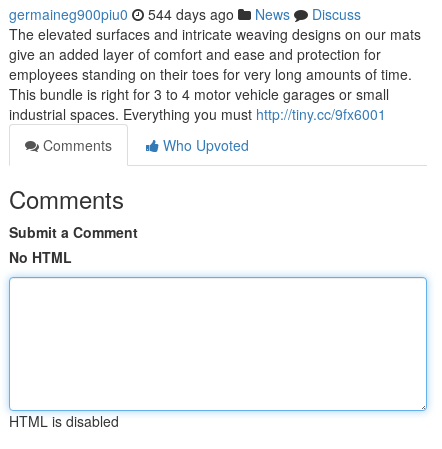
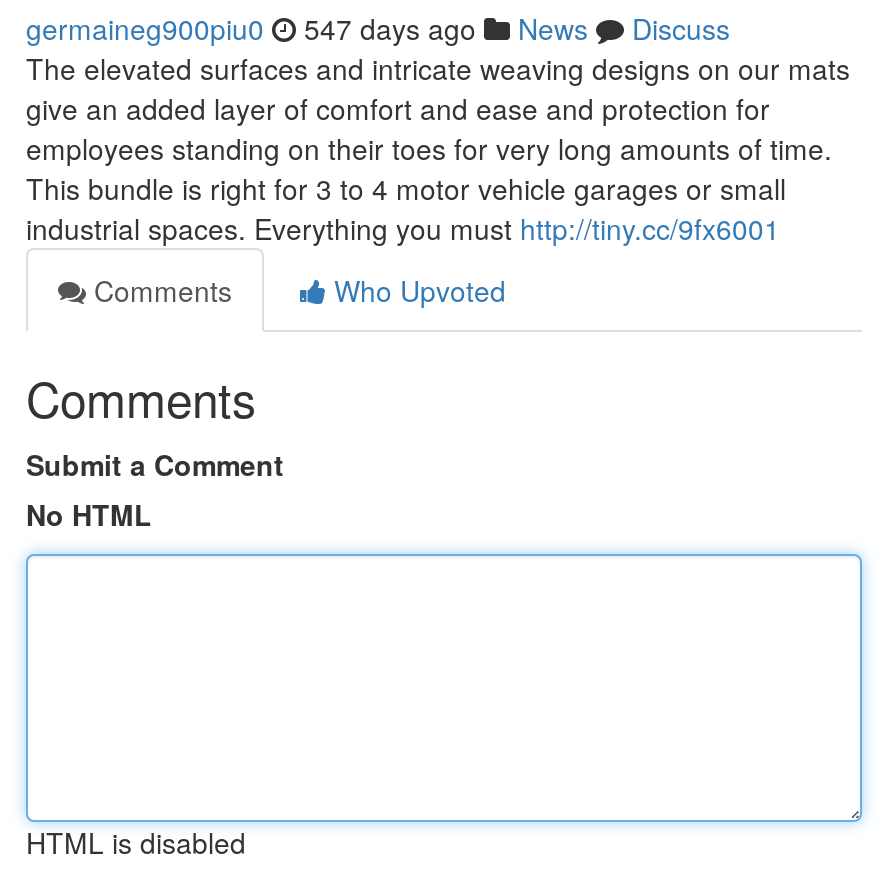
[9,4,361,24] germaineg900piu0 544 days ago News Discuss -> [26,8,730,48] germaineg900piu0 547 days ago News Discuss

